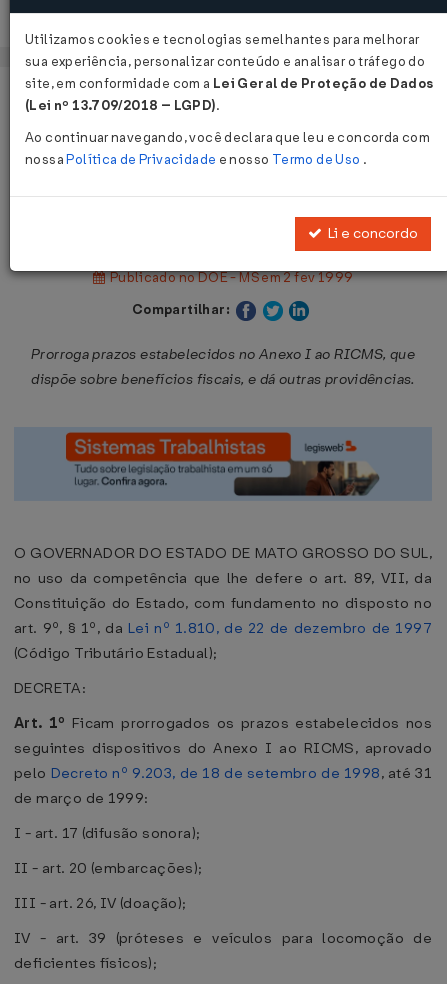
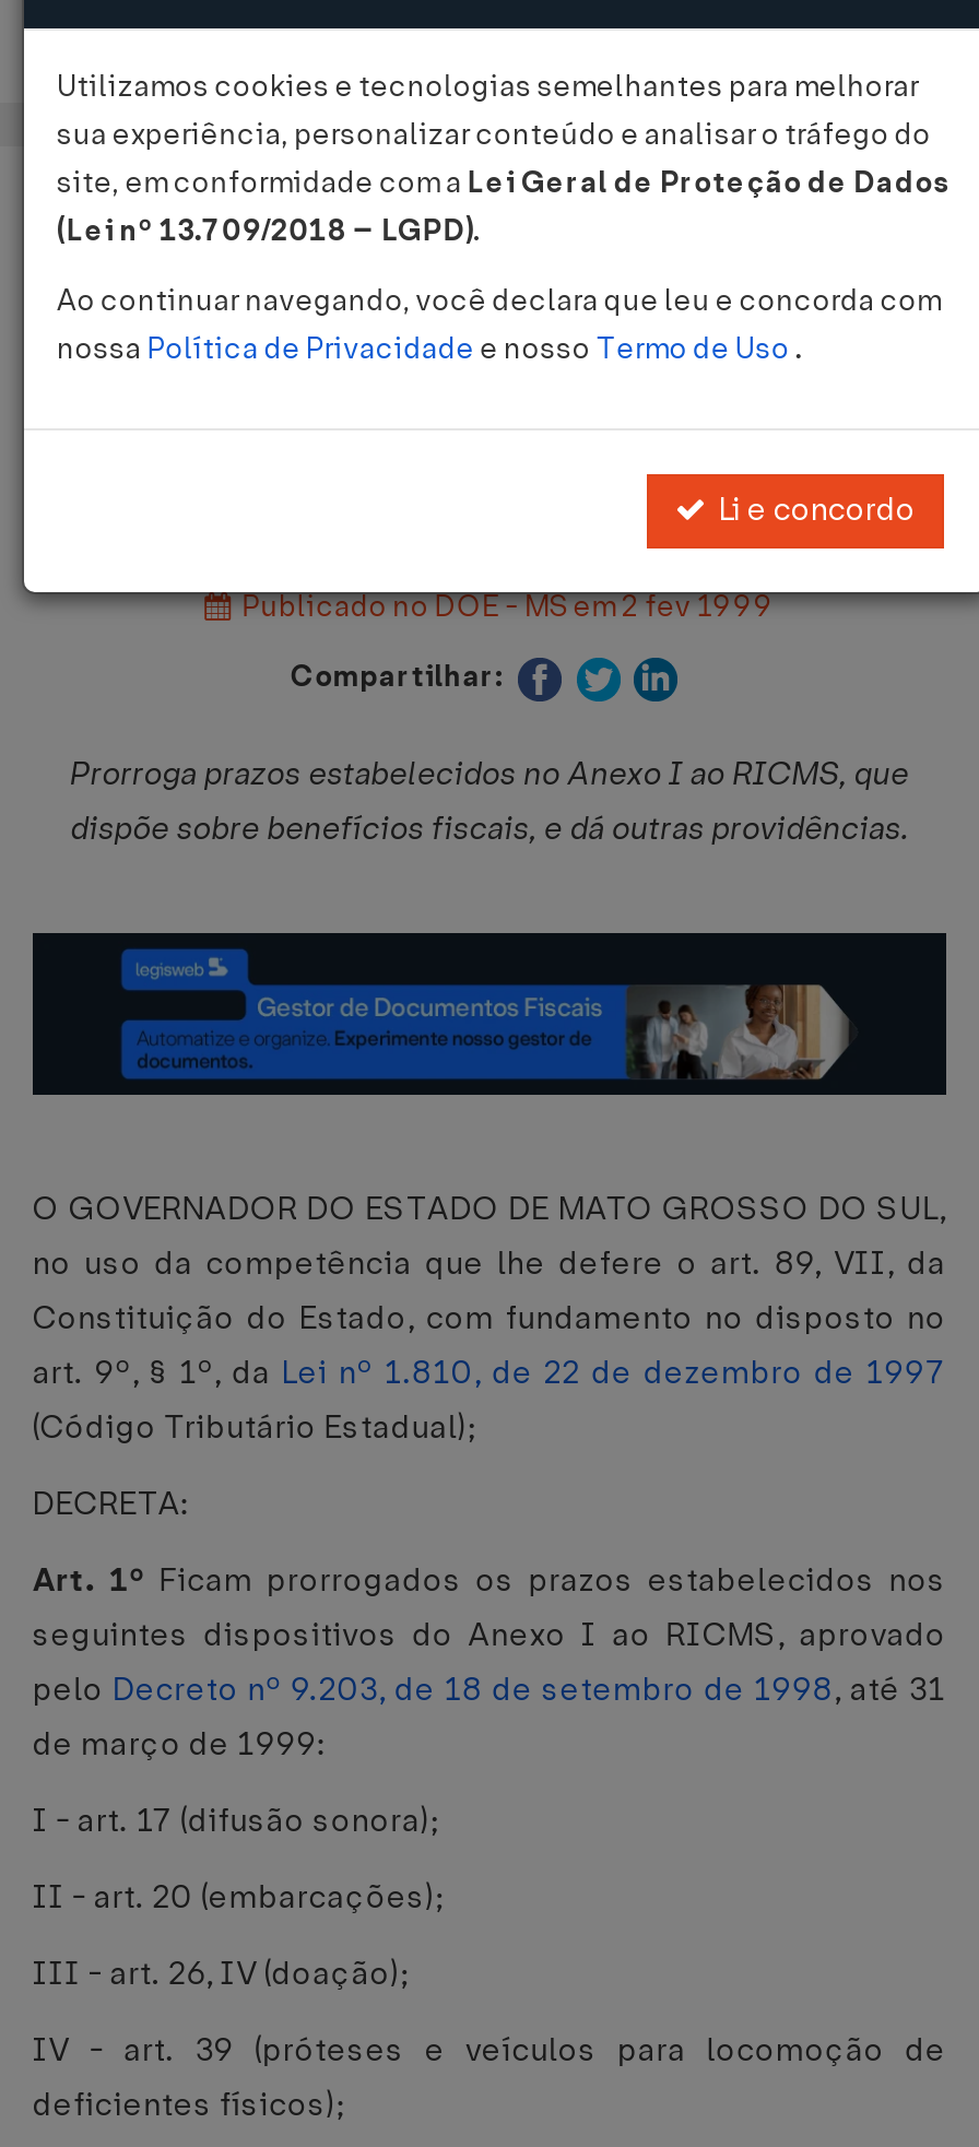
[14,427,432,501] [image] -> [31,931,948,1097] [image]

